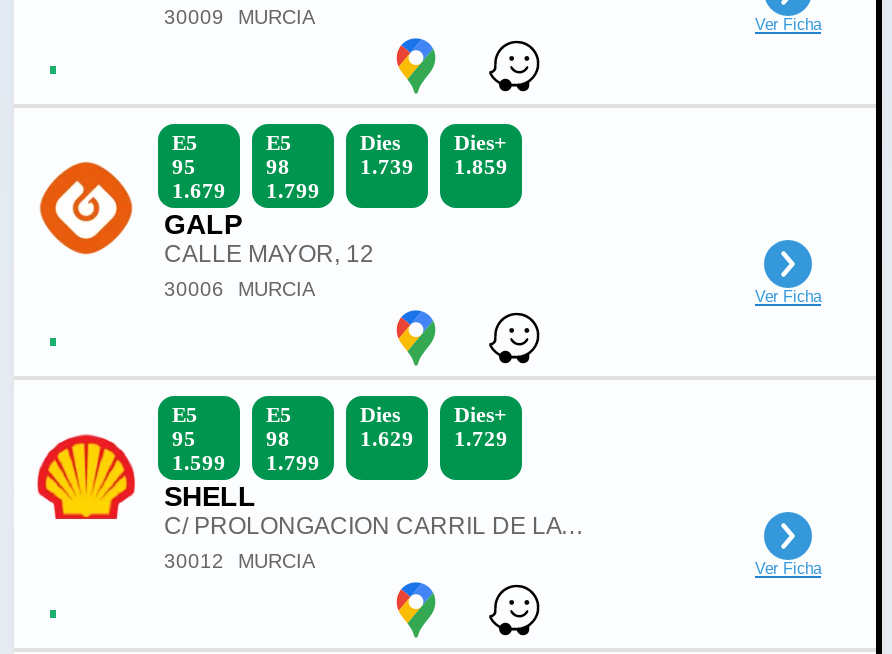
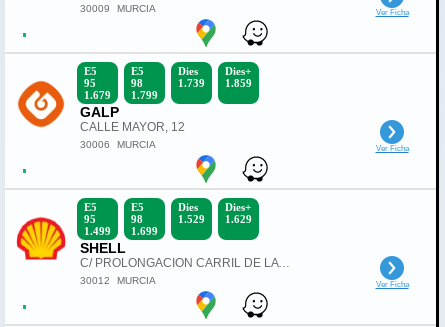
[360,426,414,450] 1.629 -> [178,213,205,225] 1.529
[454,426,508,450] 1.729 -> [225,213,252,225] 1.629
[172,450,226,474] 1.599 -> [84,225,111,237] 1.499
[266,450,320,474] 1.799 -> [131,225,158,237] 1.699

